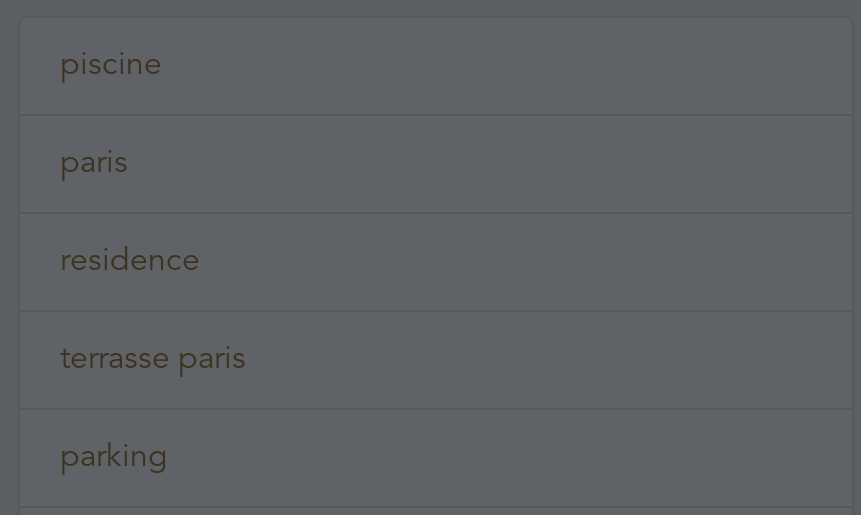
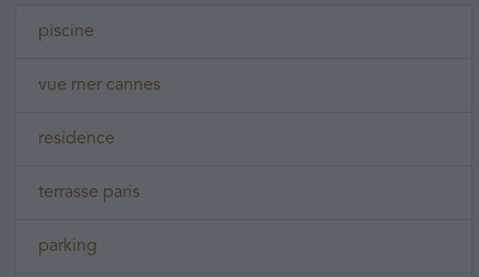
[60,148,128,180] paris -> [38,77,161,94] vue mer cannes

